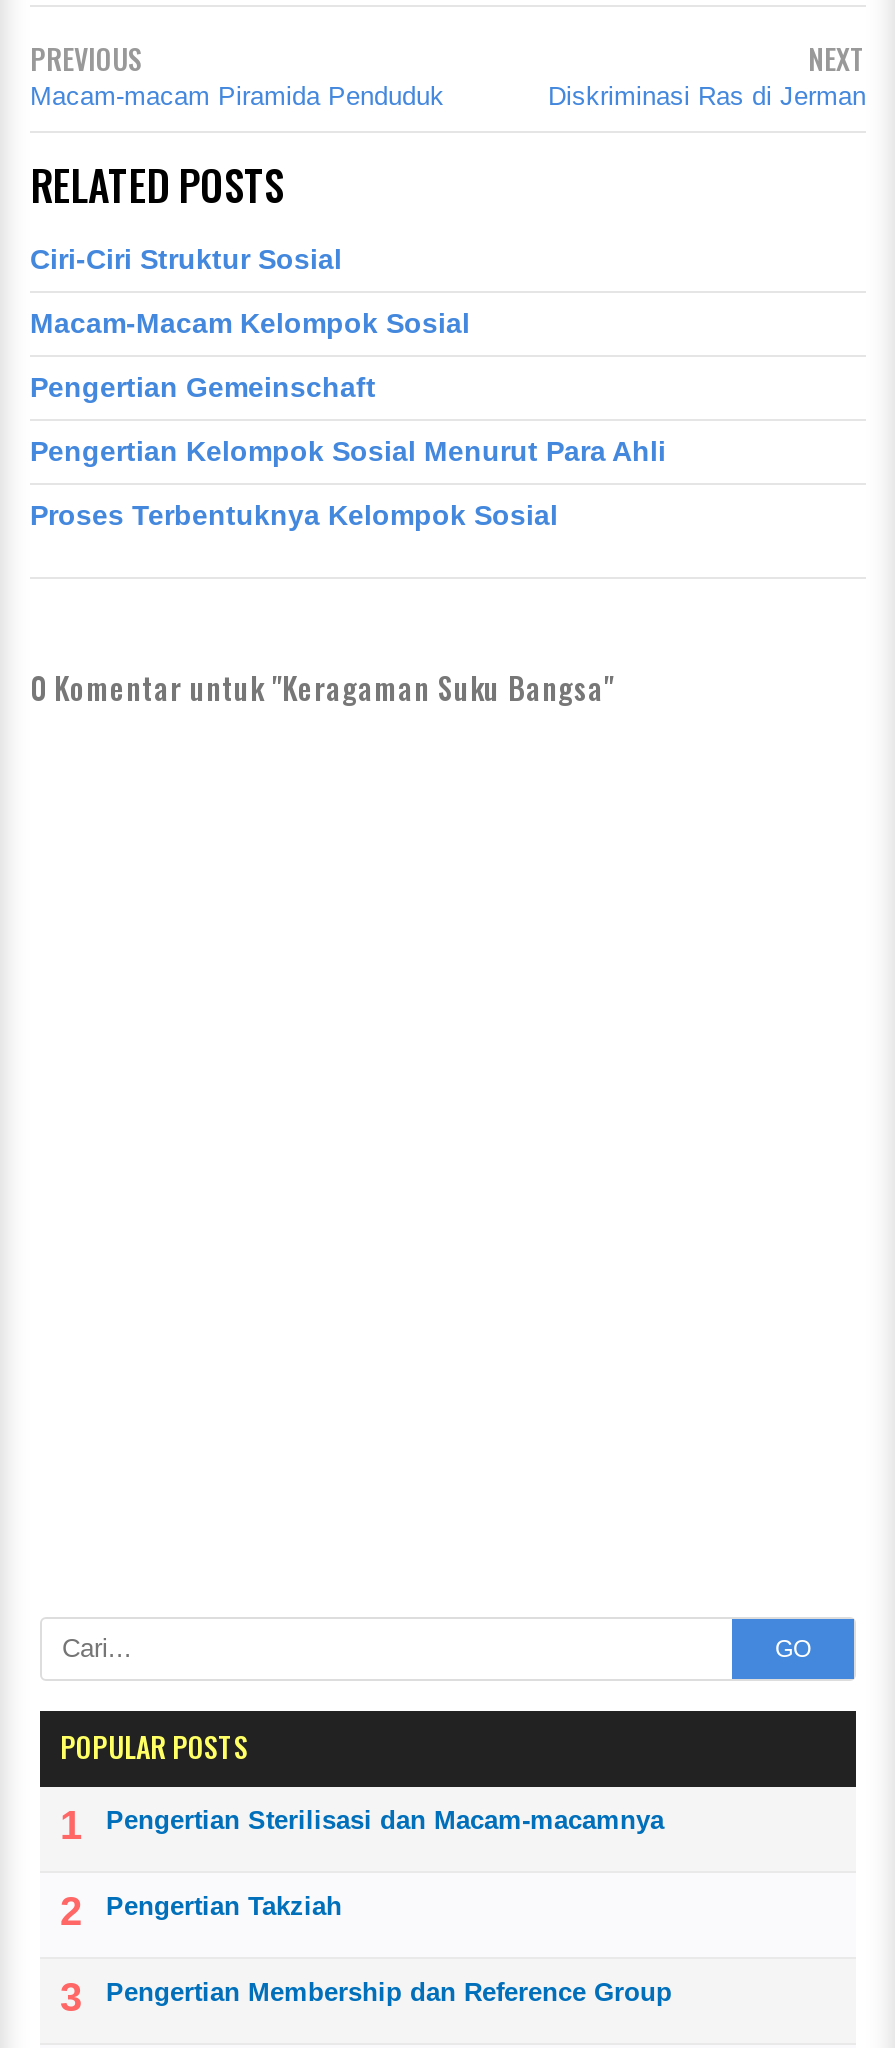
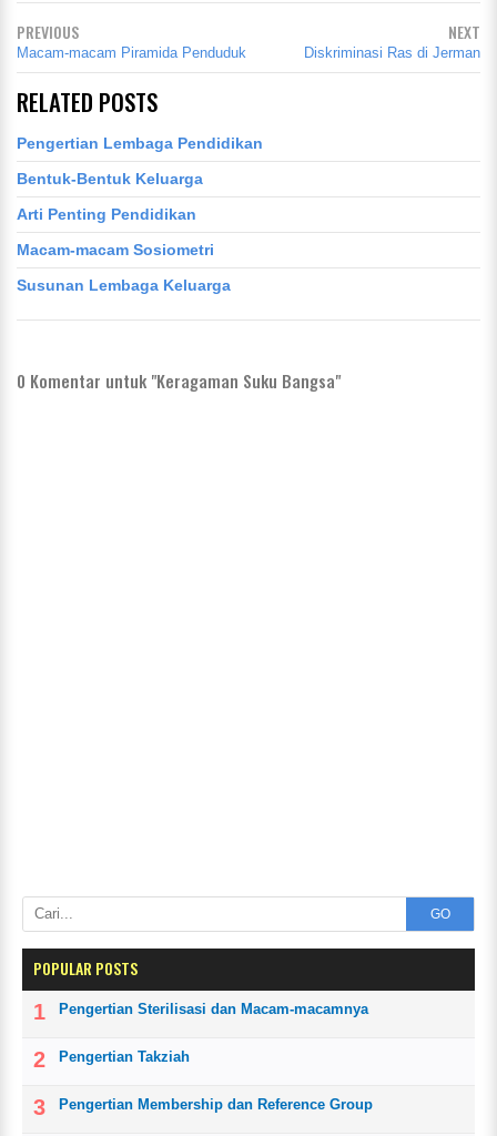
[30,242,342,274] Ciri-Ciri Struktur Sosial -> [17,134,263,152] Pengertian Lembaga Pendidikan
[30,306,470,338] Macam-Macam Kelompok Sosial -> [17,169,203,187] Bentuk-Bentuk Keluarga
[30,370,376,402] Pengertian Gemeinschaft -> [17,205,196,223] Arti Penting Pendidikan
[30,434,666,466] Pengertian Kelompok Sosial Menurut Para Ahli -> [17,240,214,258] Macam-macam Sosiometri
[30,498,558,530] Proses Terbentuknya Kelompok Sosial -> [17,276,231,294] Susunan Lembaga Keluarga

